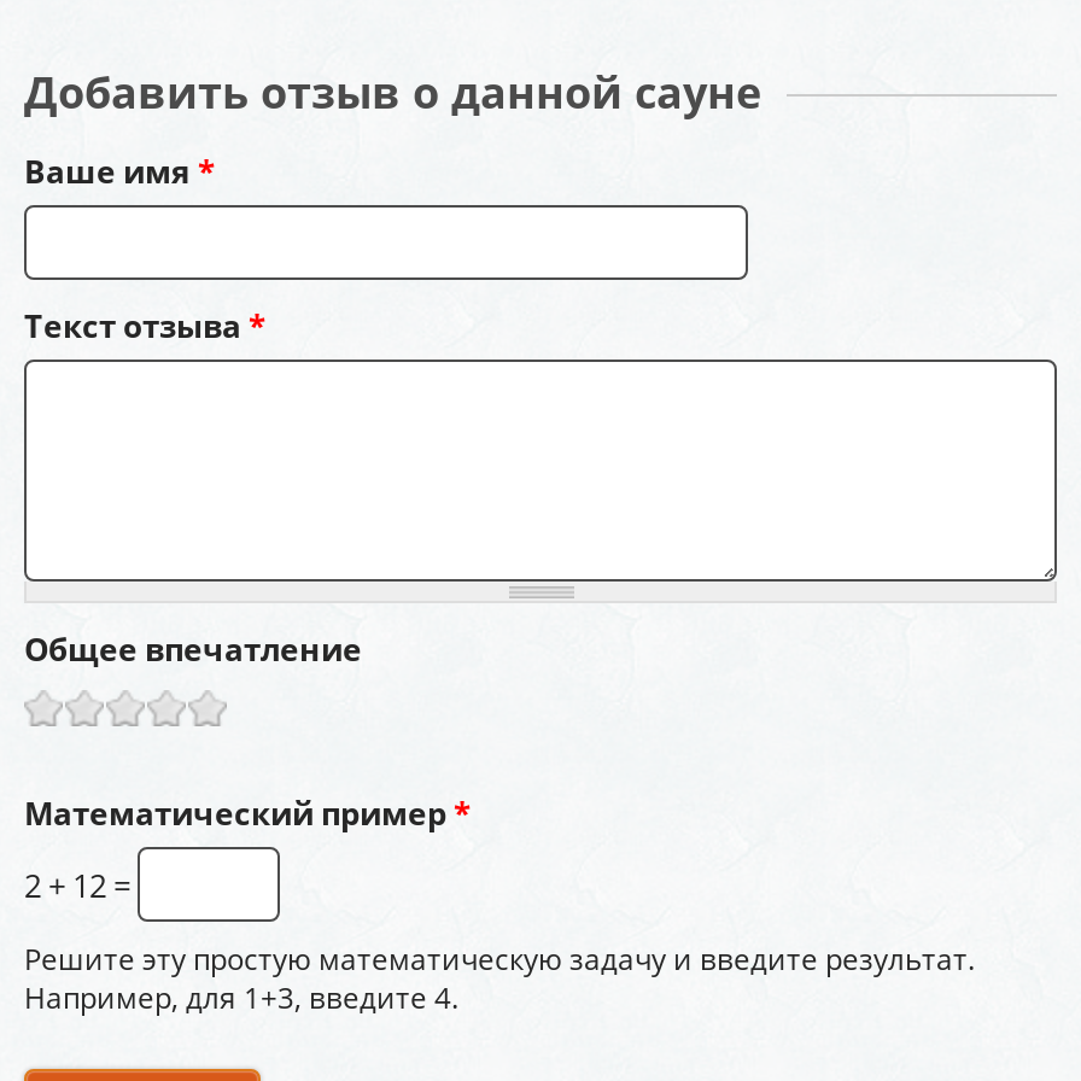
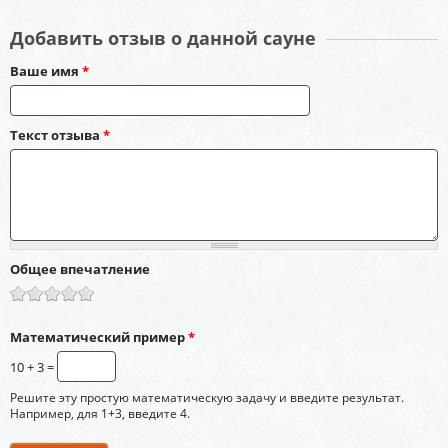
[24,863,138,907] 2 + 12 = -> [10,358,57,376] 10 + 3 =

